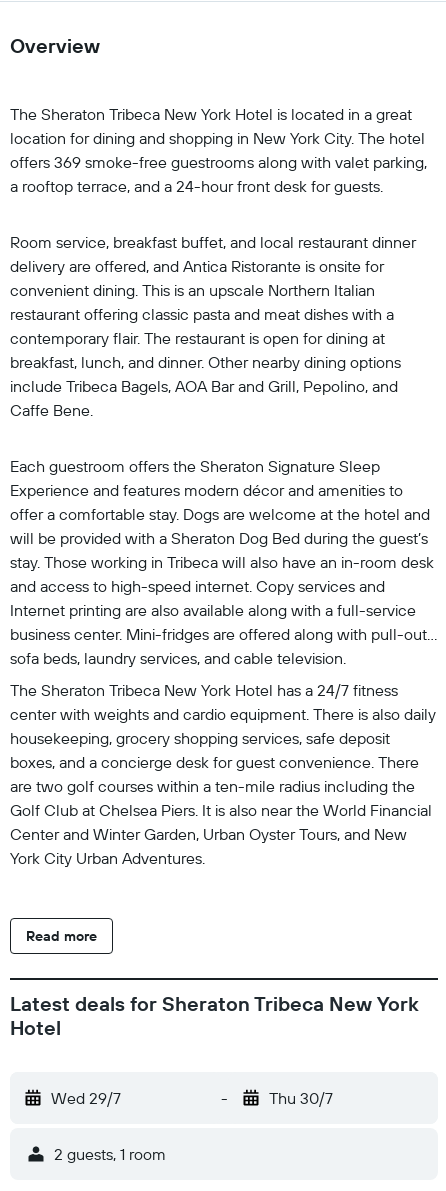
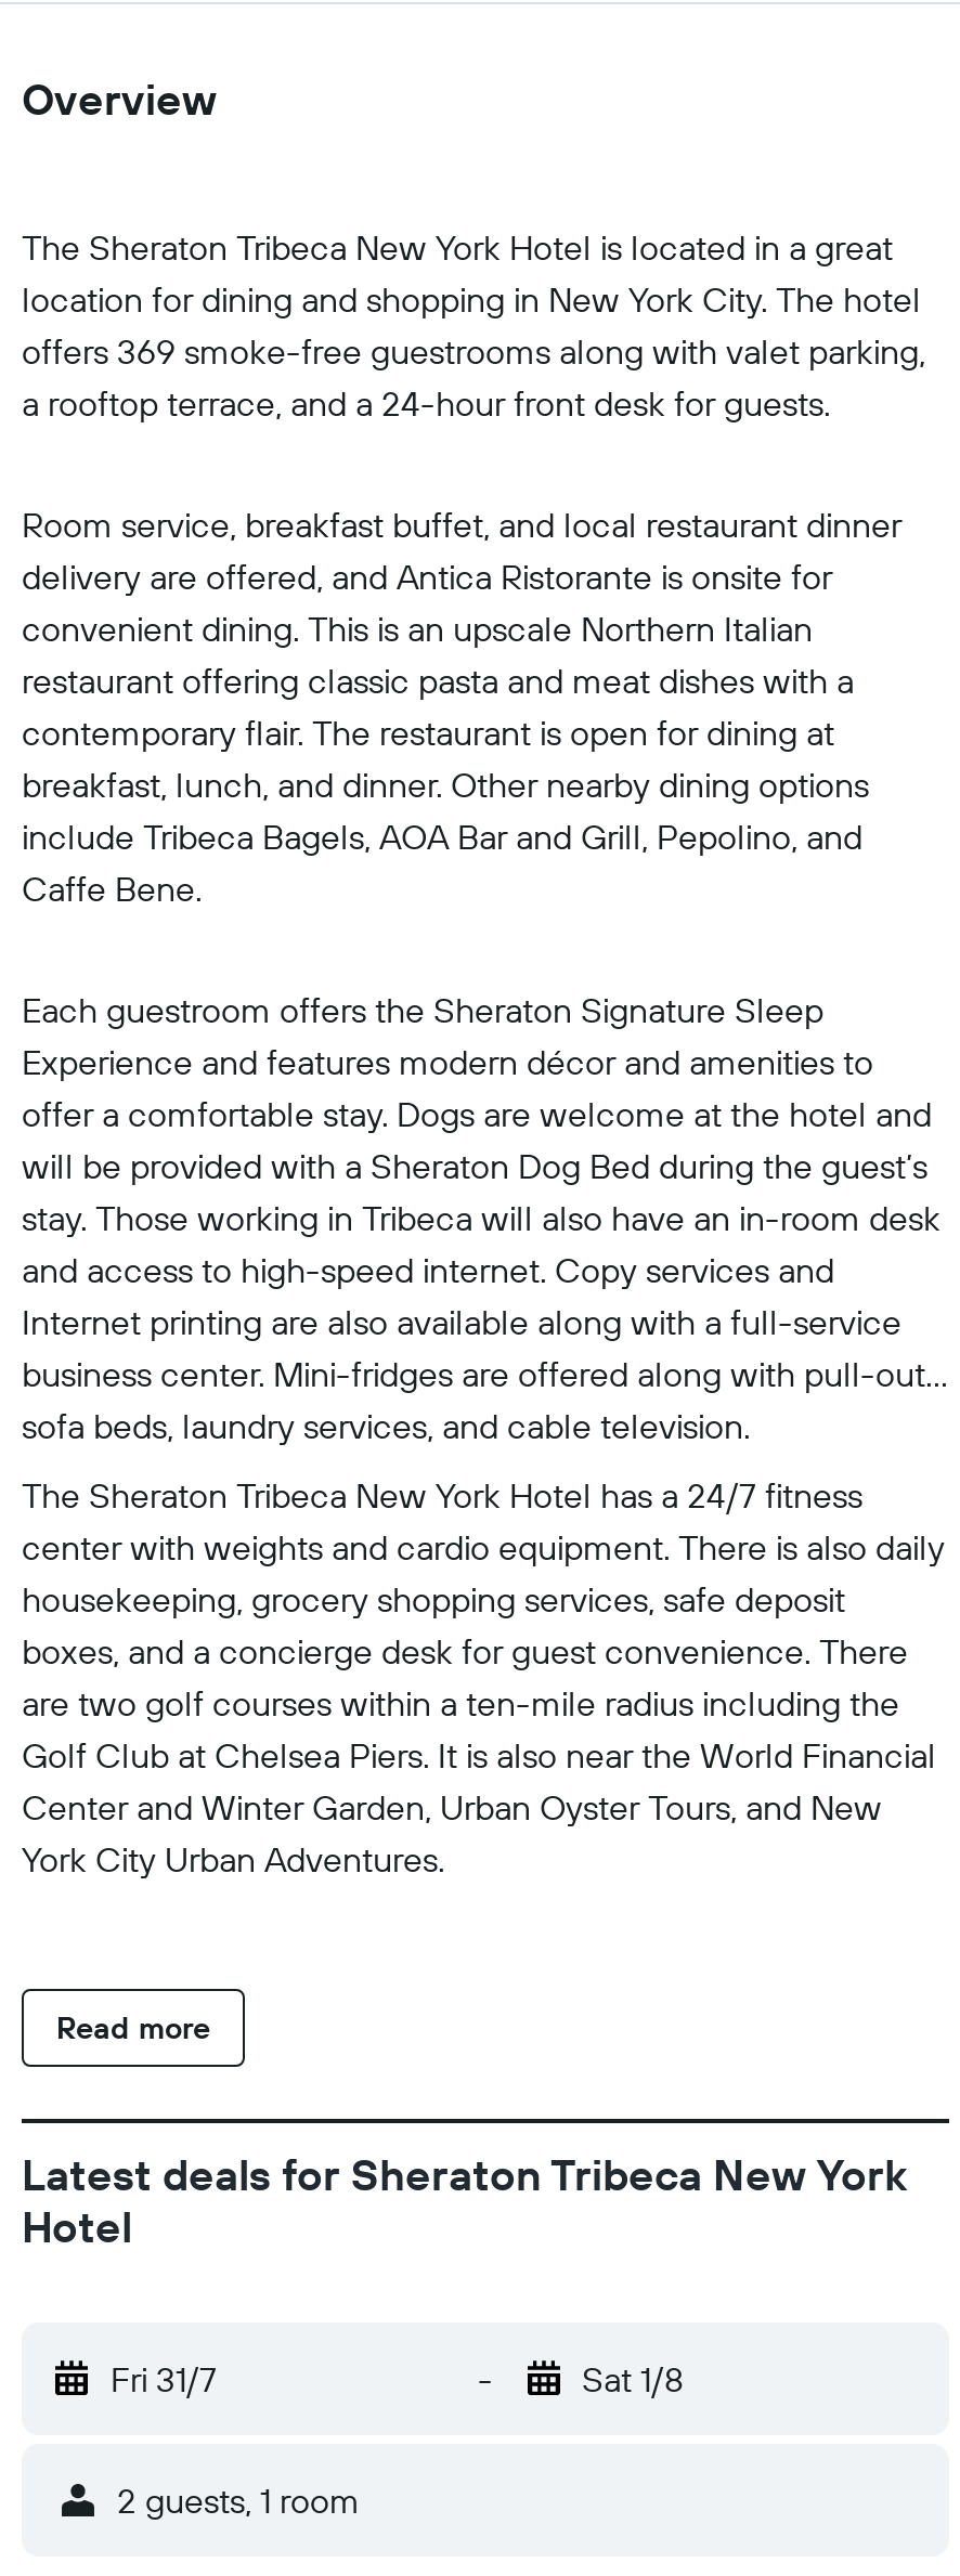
[51,1088,121,1108] Wed 29/7 -> [111,2357,217,2401] Fri 31/7
[268,1088,332,1108] Thu 30/7 -> [582,2357,684,2401] Sat 1/8

